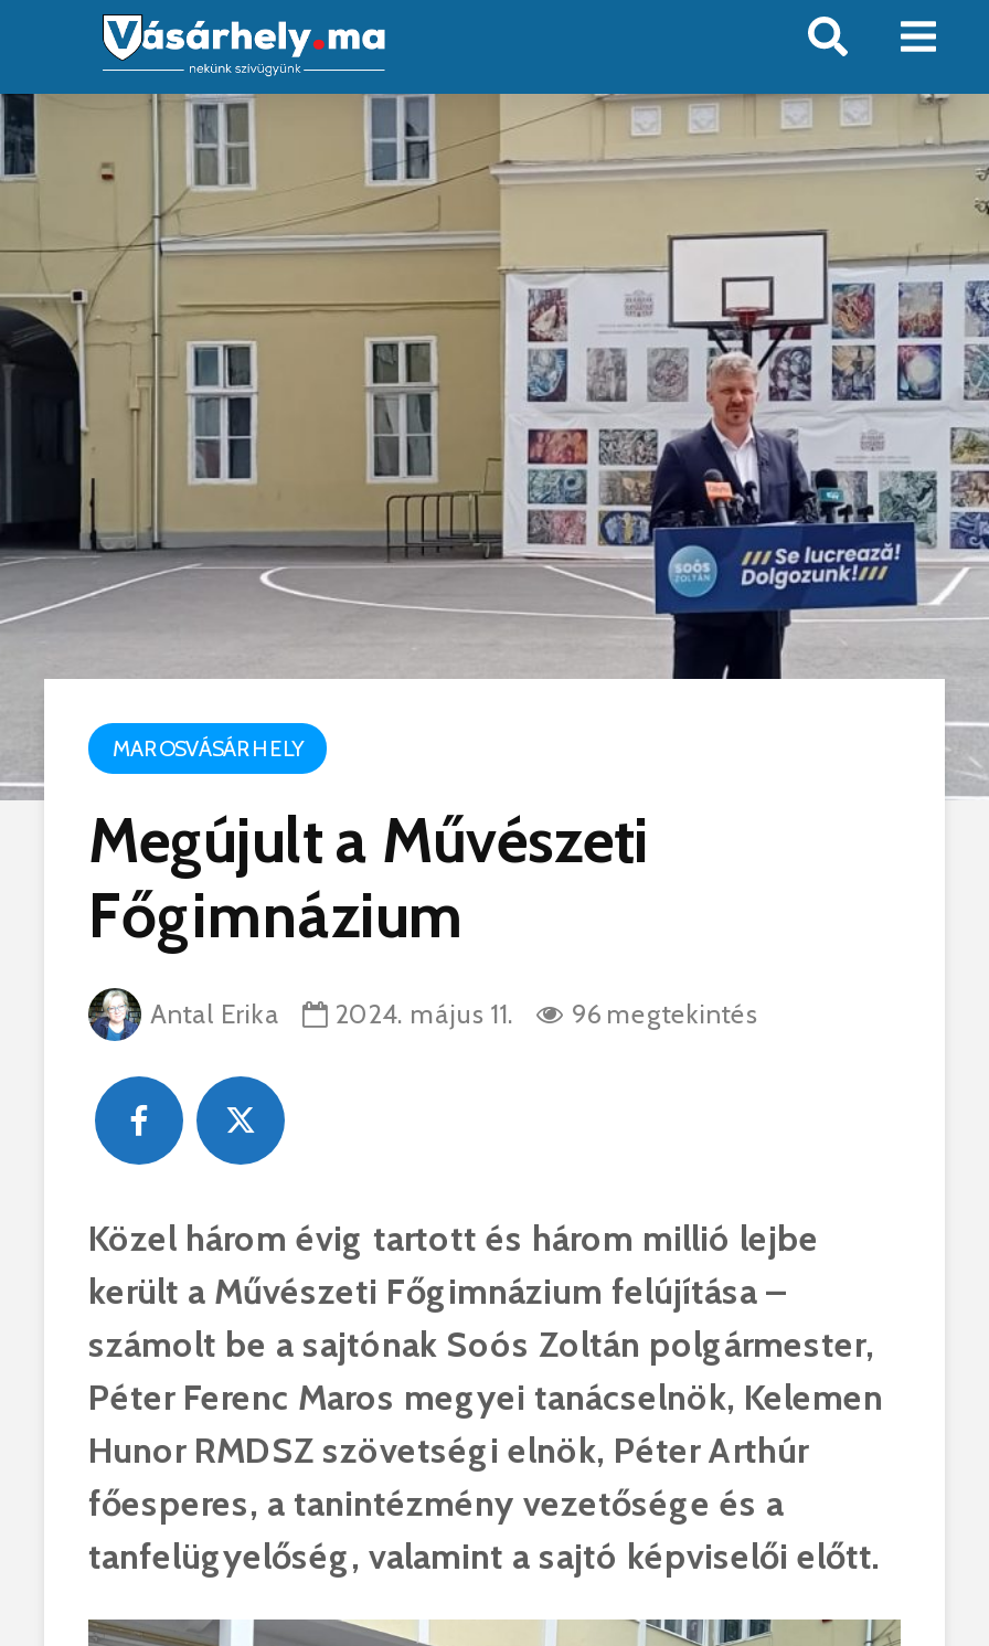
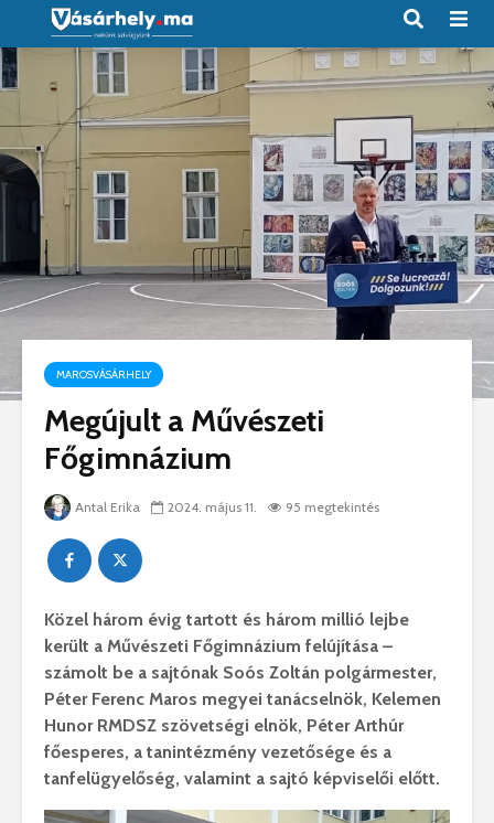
[150,997,757,1030] Antal Erika 2024. május 11. 96 megtekintés -> [75,499,379,515] Antal Erika 2024. május 11. 95 megtekintés

